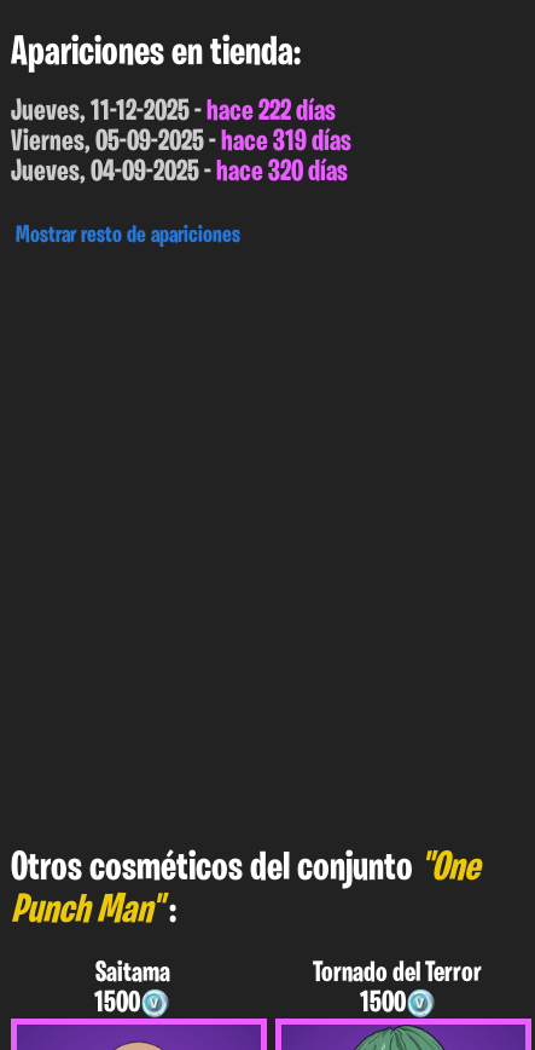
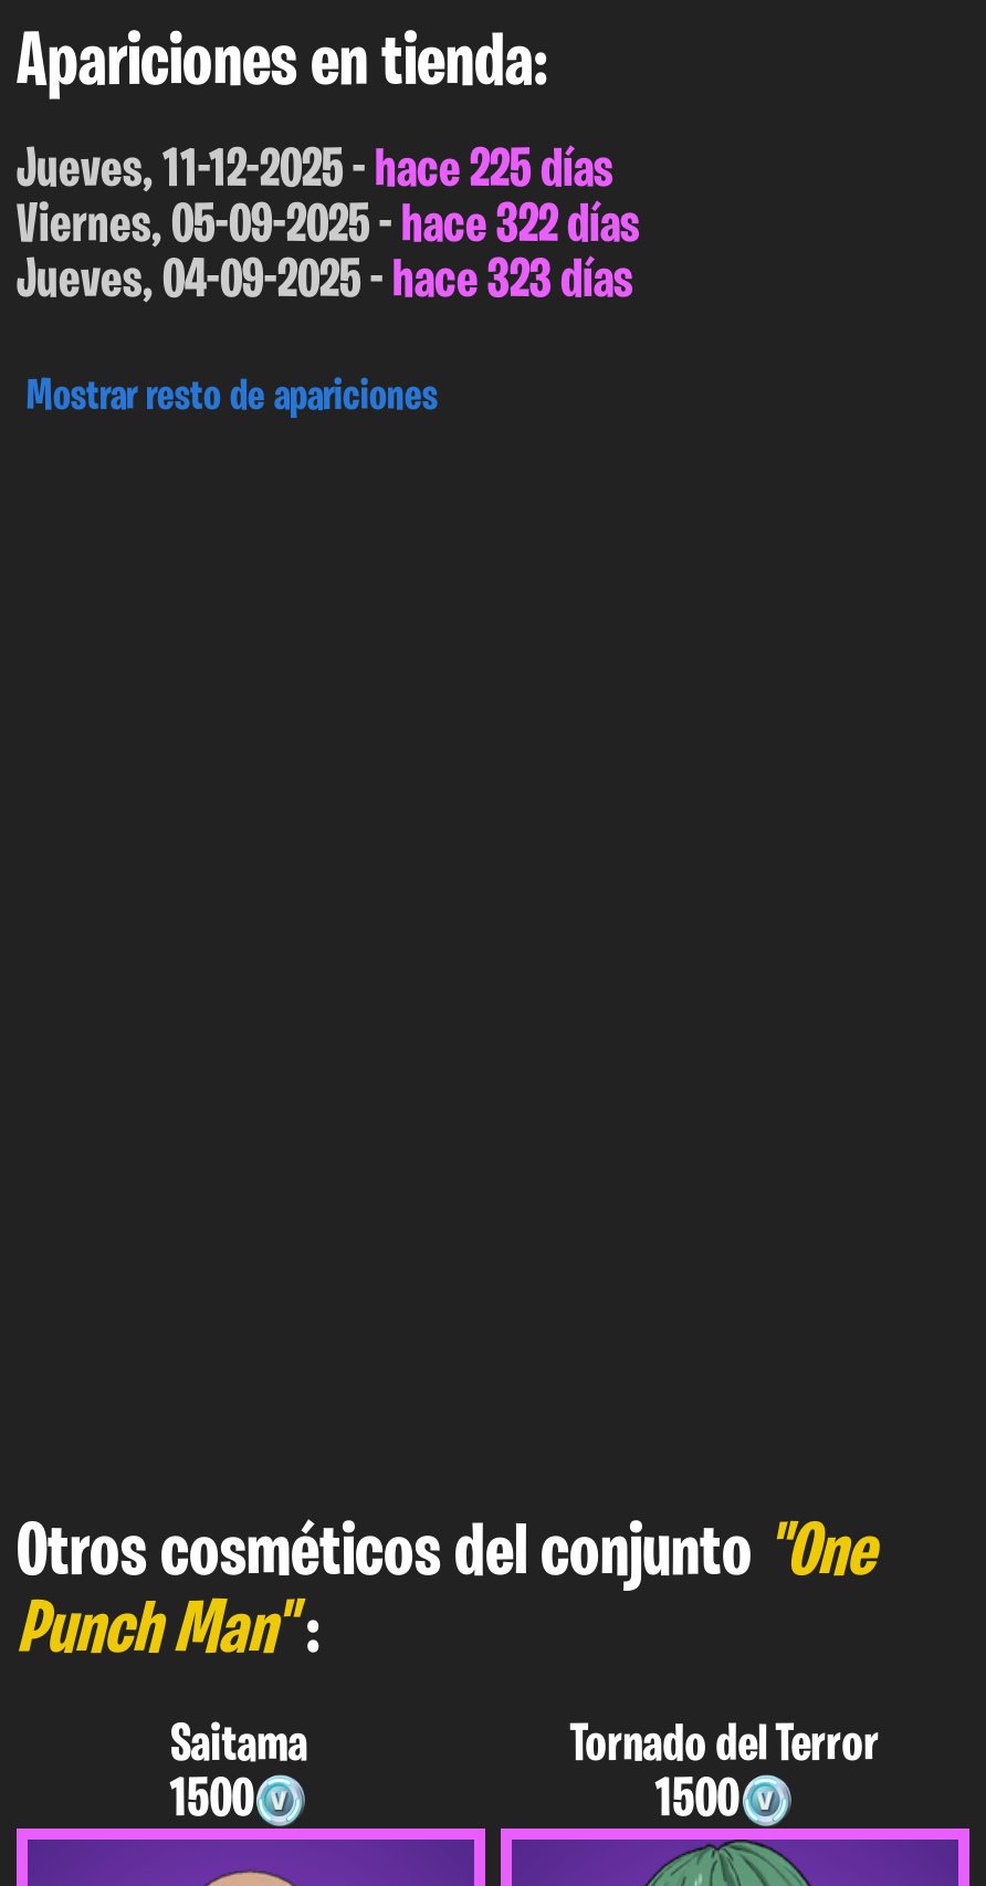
[11,97,336,127] Jueves, 11-12-2025 - hace 222 días -> [17,143,613,199] Jueves, 11-12-2025 - hace 225 días
[11,127,351,157] Viernes, 05-09-2025 - hace 319 días -> [17,199,640,254] Viernes, 05-09-2025 - hace 322 días
[11,157,348,187] Jueves, 04-09-2025 - hace 320 días -> [17,254,633,309] Jueves, 04-09-2025 - hace 323 días

